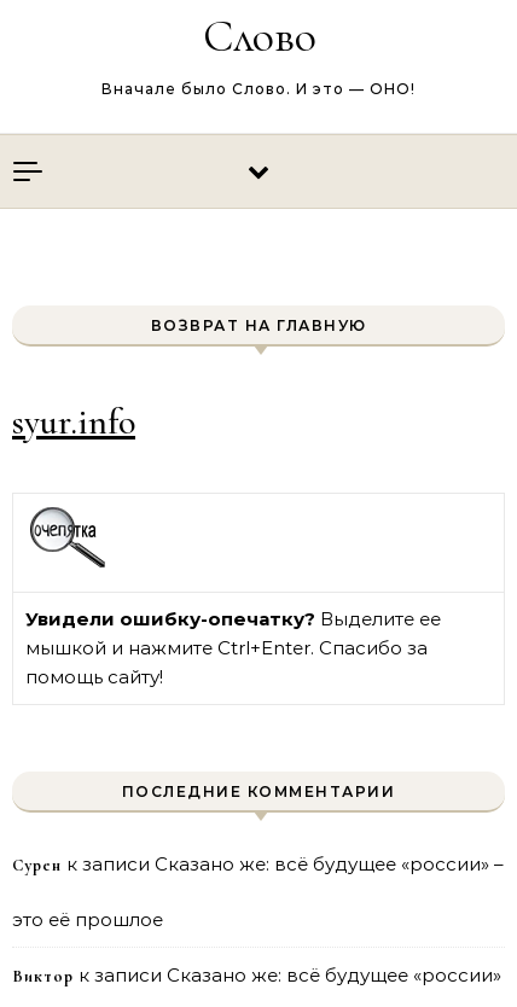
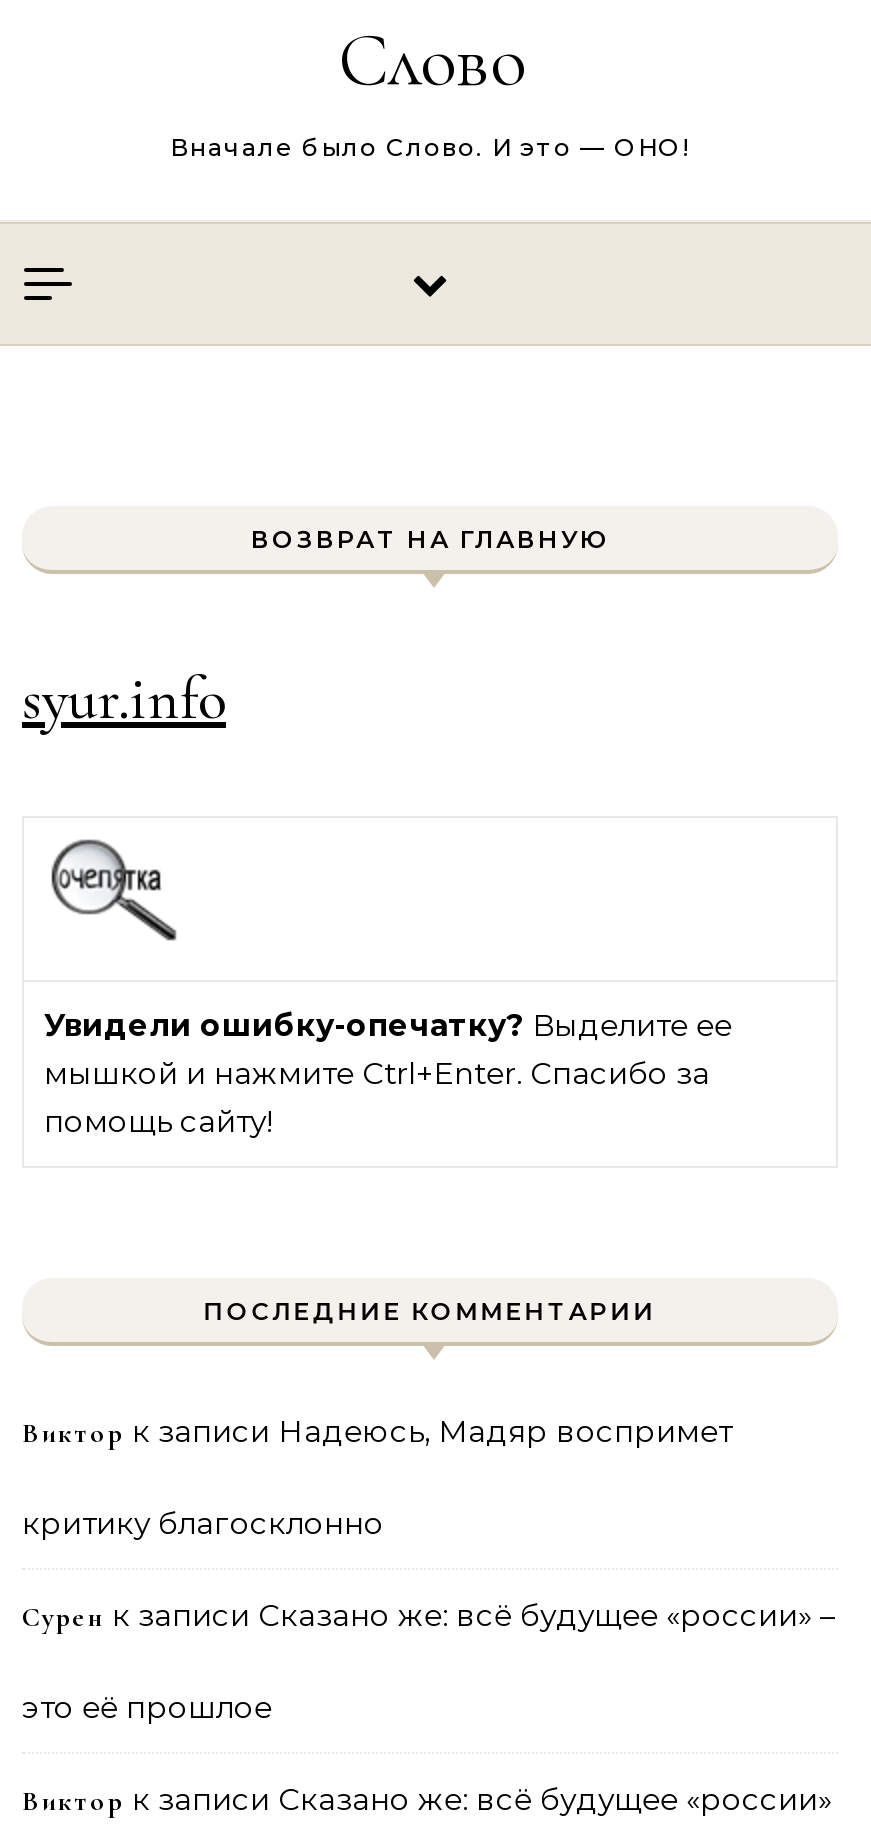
none -> [22,1412,732,1542] Виктор к записи Надеюсь, Мадяр воспримет | критику благосклонно

